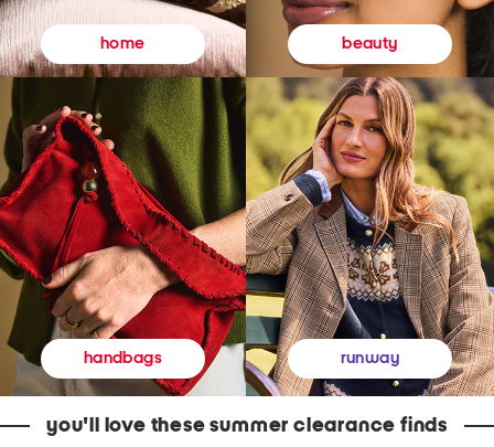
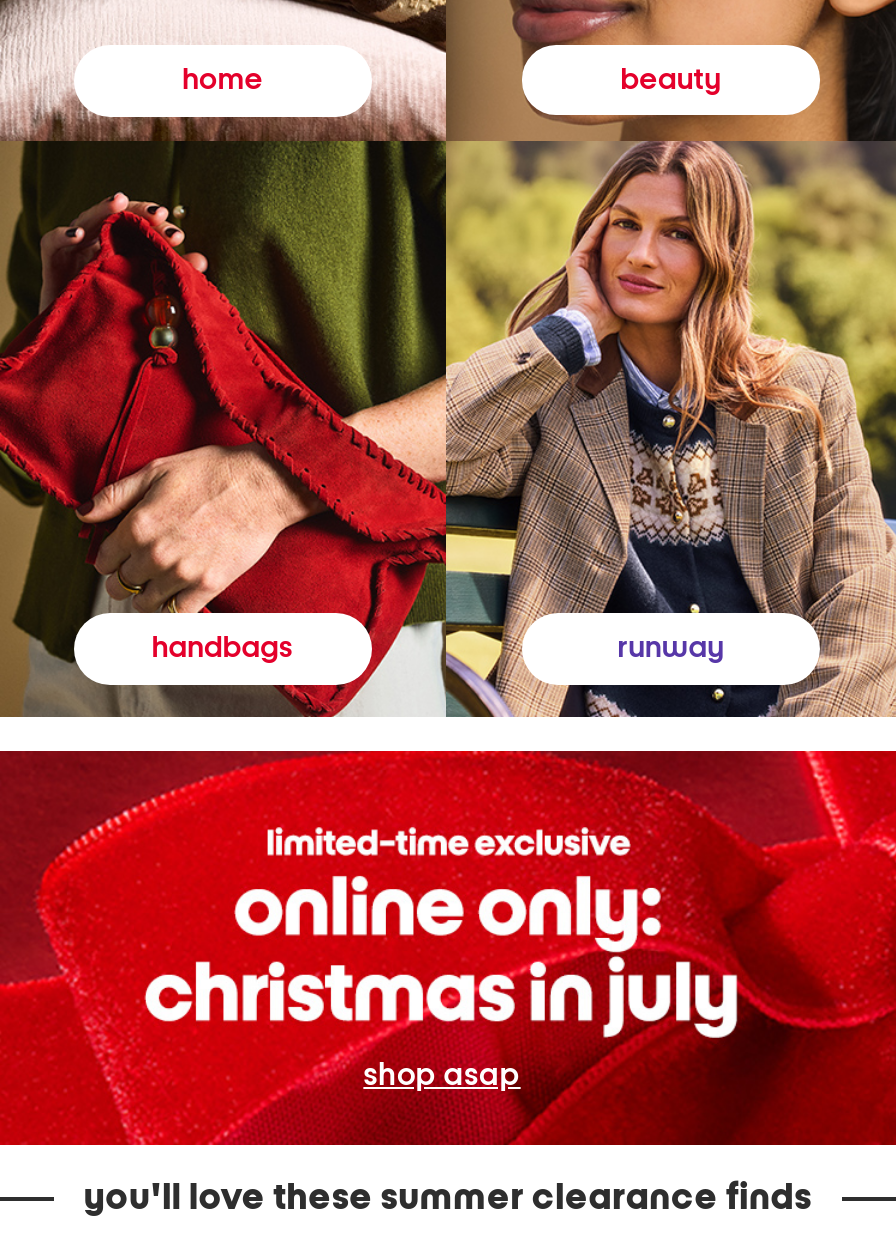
none -> [6,748,890,1146] [image] | shop asap

